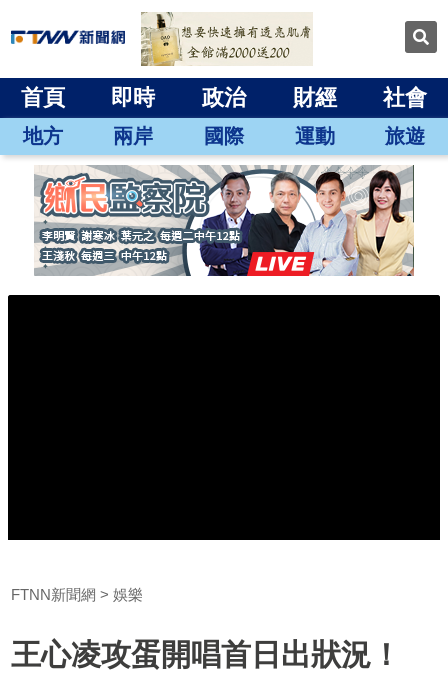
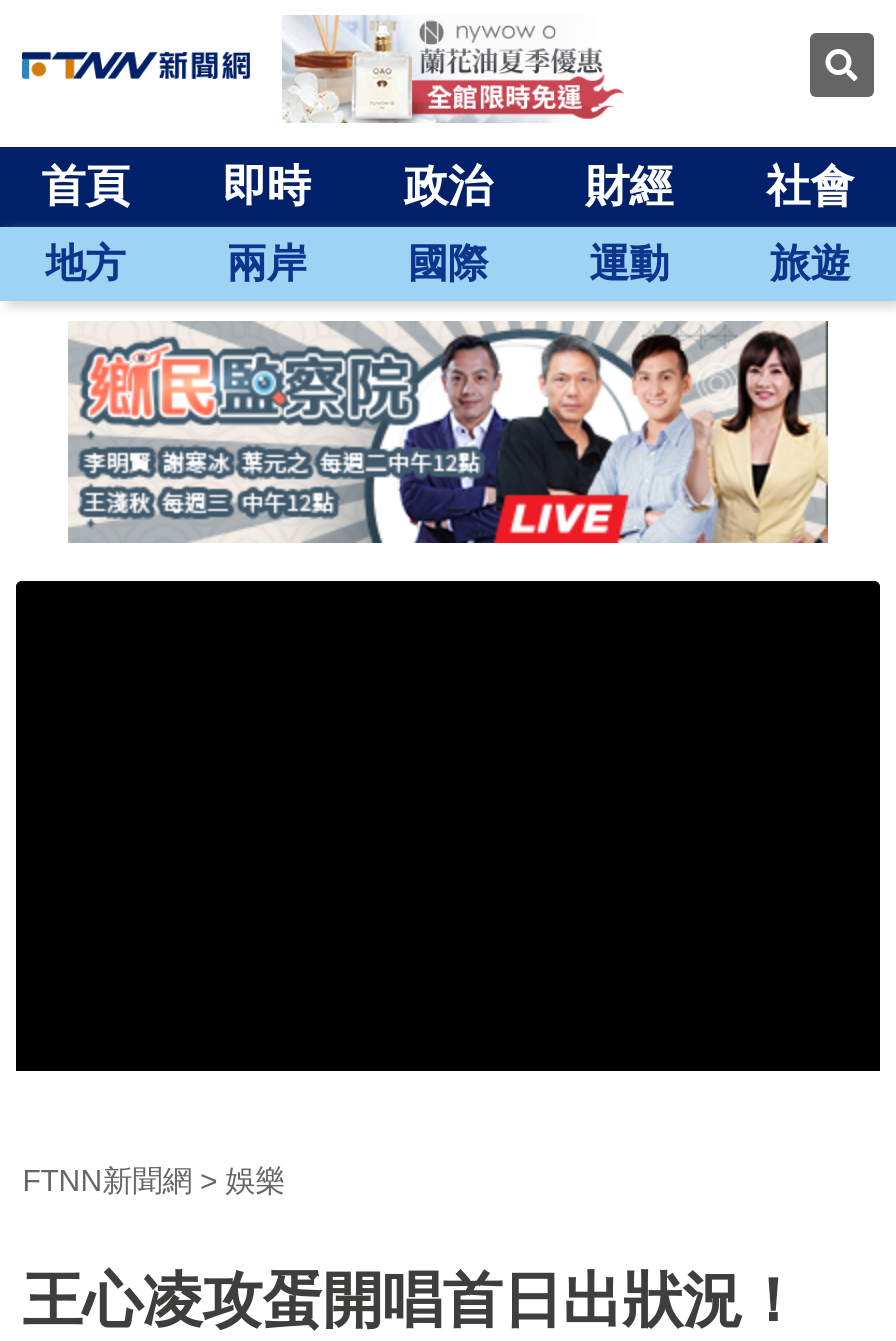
[141,12,312,67] [image] -> [284,17,622,123] [image]

